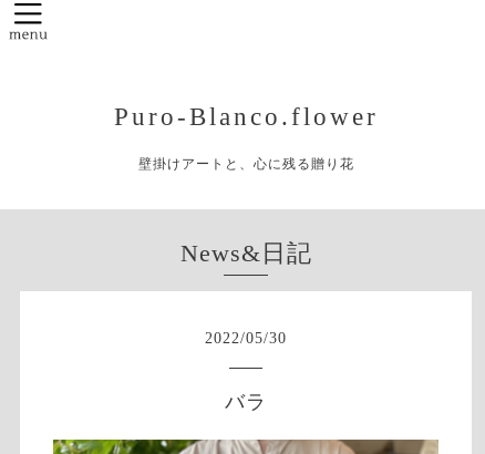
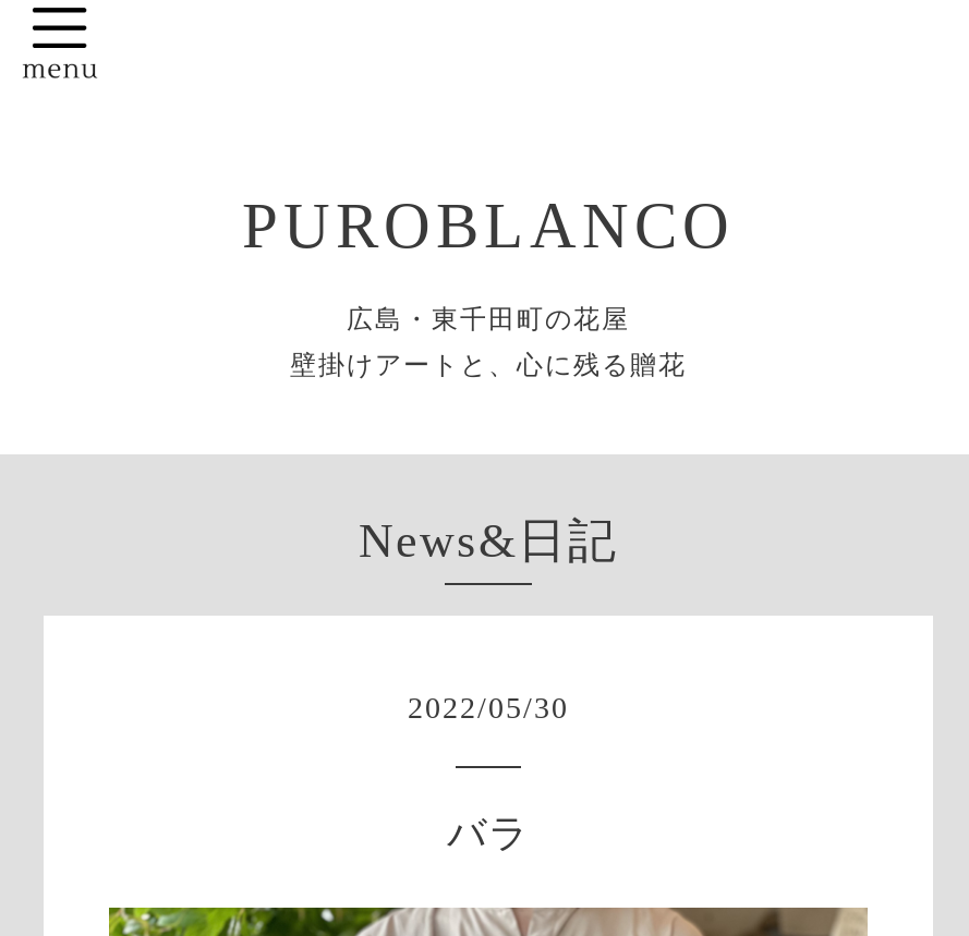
[113,102,378,171] Puro-Blanco.flower | 壁掛けアートと、心に残る贈り花 -> [242,190,735,380] PUROBLANCO | 広島・東千田町の花屋 | 壁掛けアートと、心に残る贈花

